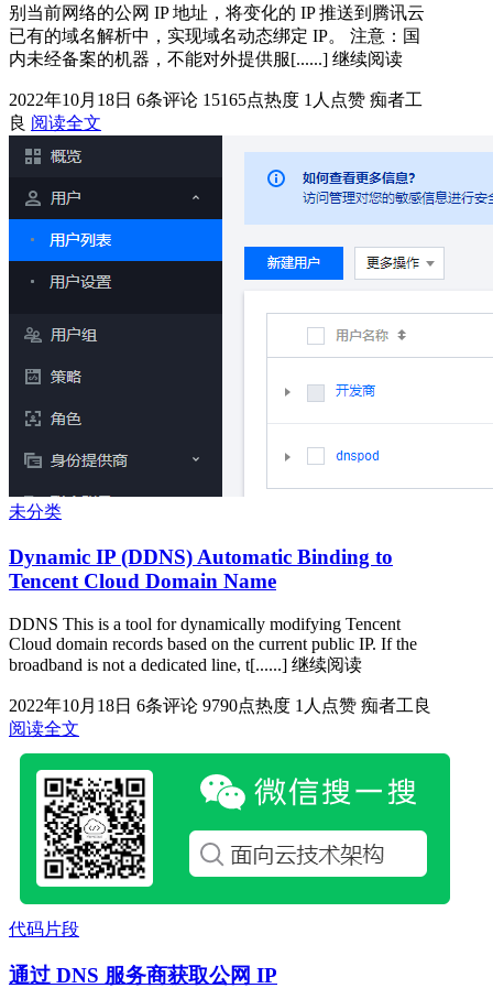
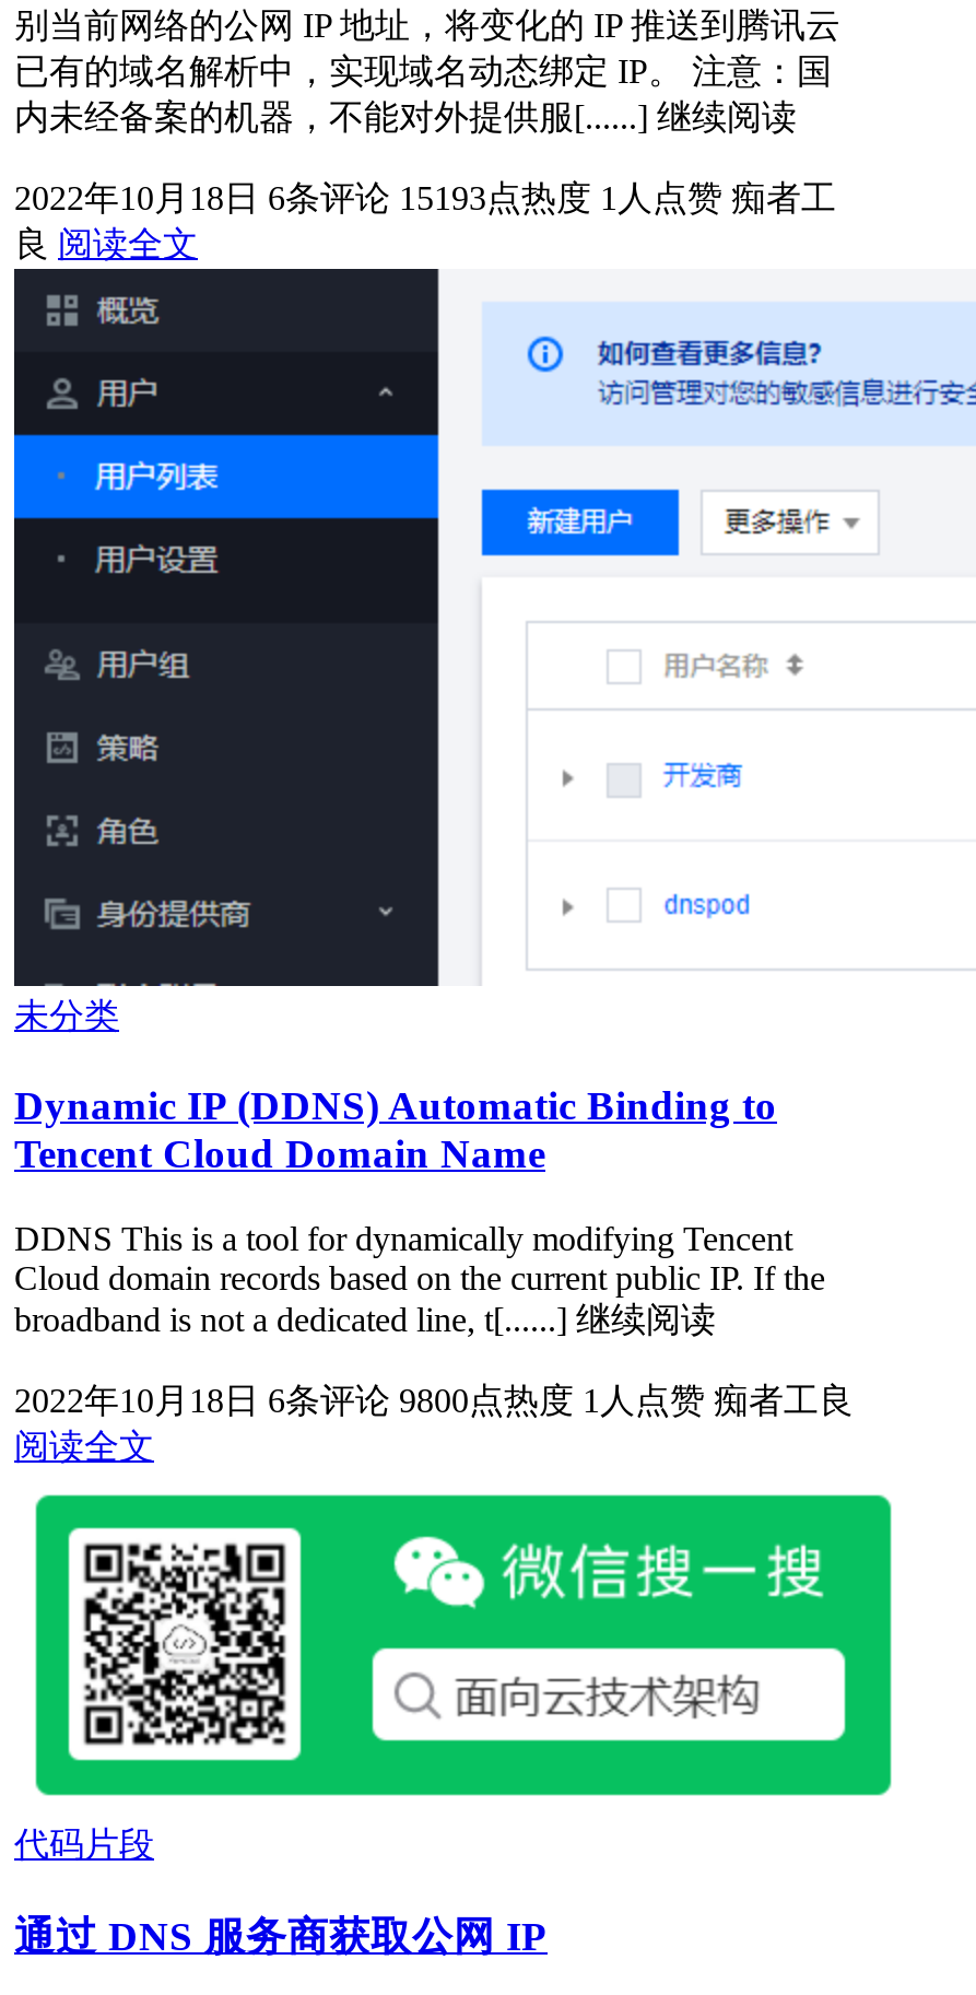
[9,91,423,109] 2022年10月18日 6条评论 15165点热度 1人点赞 痴者工 -> [14,180,836,217] 2022年10月18日 6条评论 15193点热度 1人点赞 痴者工
[9,696,431,714] 2022年10月18日 6条评论 9790点热度 1人点赞 痴者工良 -> [14,1381,854,1418] 2022年10月18日 6条评论 9800点热度 1人点赞 痴者工良

